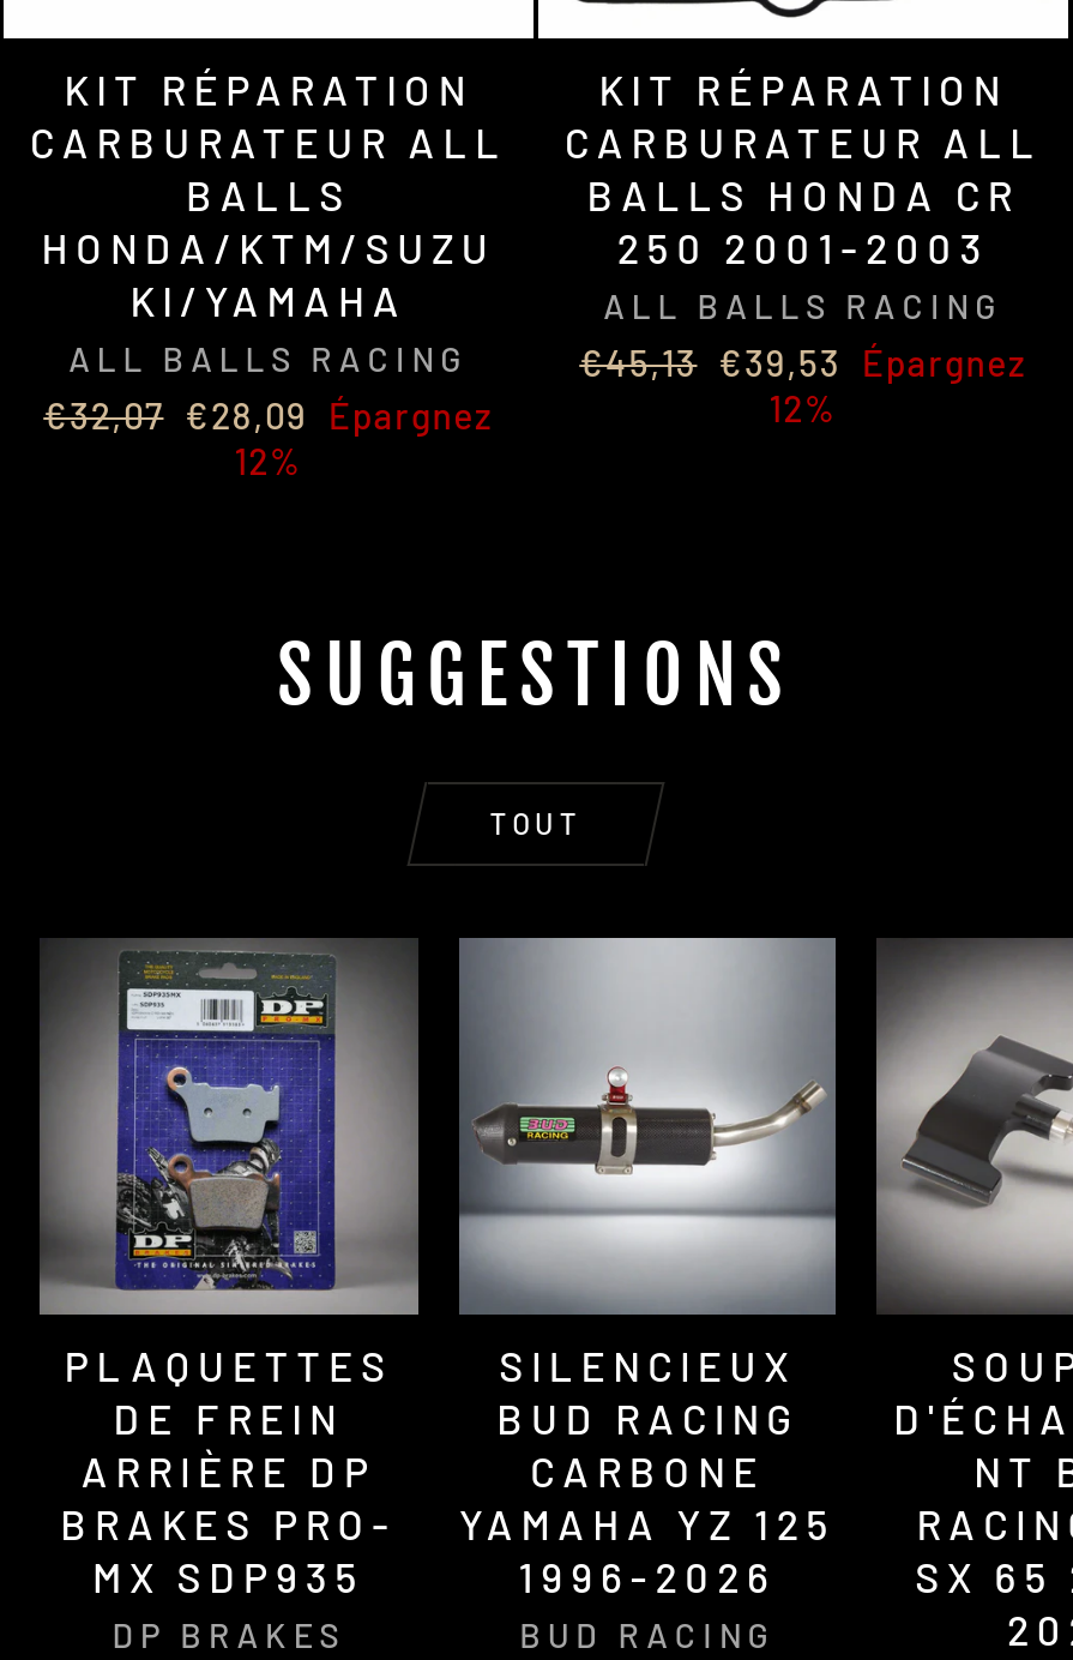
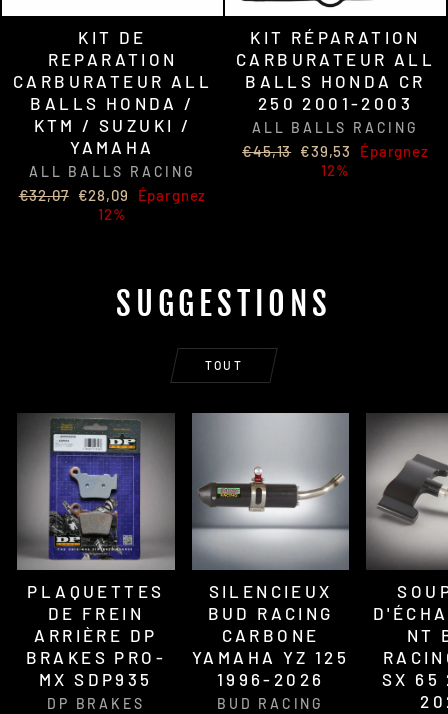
[64,64,473,112] KIT RÉPARATION -> [47,26,177,68] KIT DE | REPARATION

